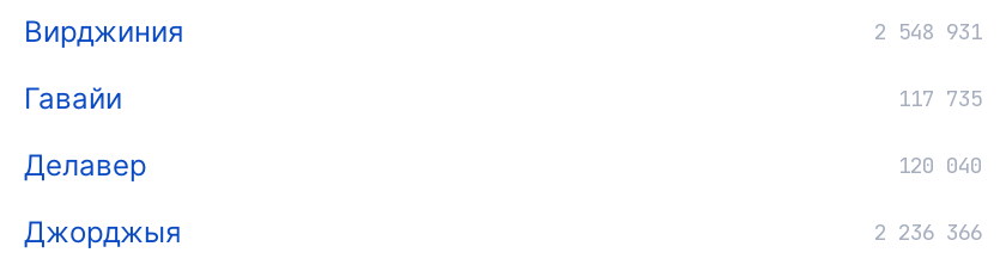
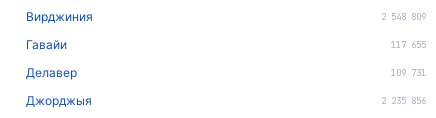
[874,17,982,45] 2 548 931 -> [381,10,426,22] 2 548 809
[898,84,982,112] 117 735 -> [391,38,426,50] 117 655
[898,150,982,179] 120 040 -> [391,66,426,78] 109 731
[874,217,982,246] 2 236 366 -> [381,94,426,106] 2 235 856

